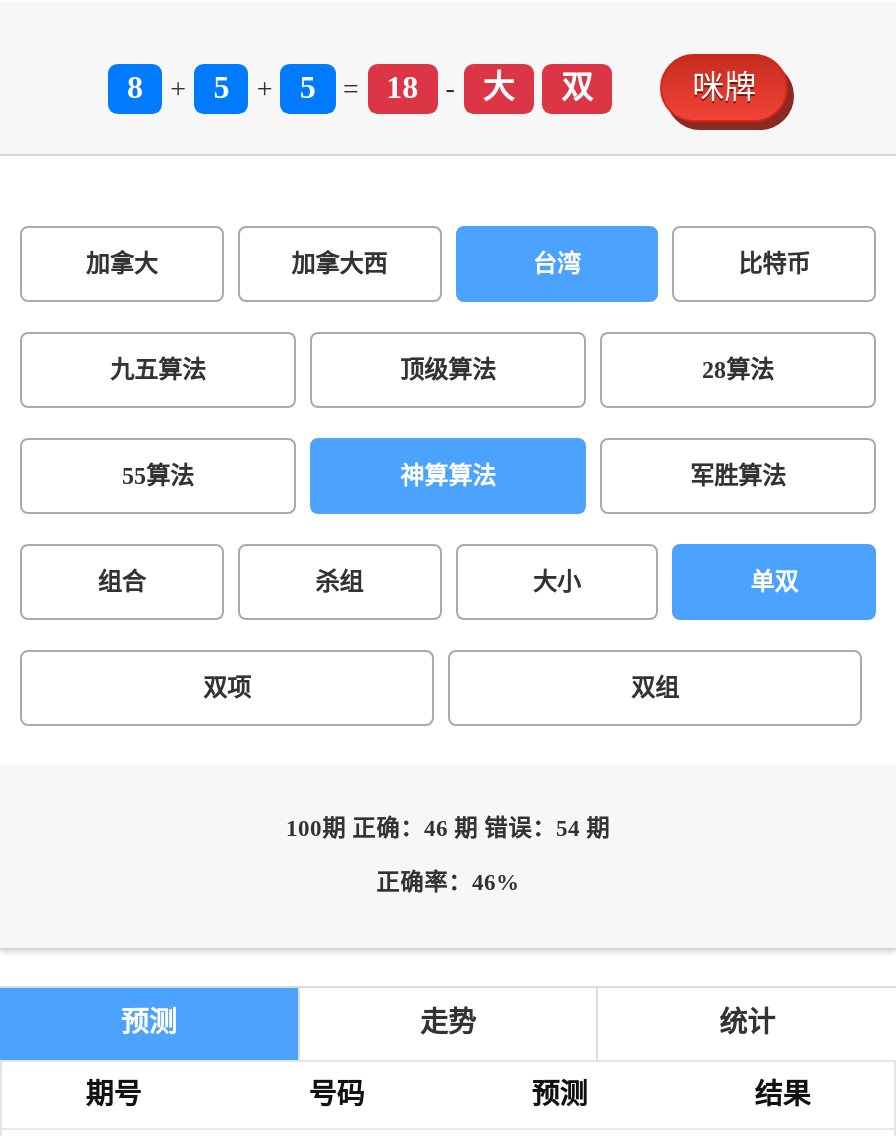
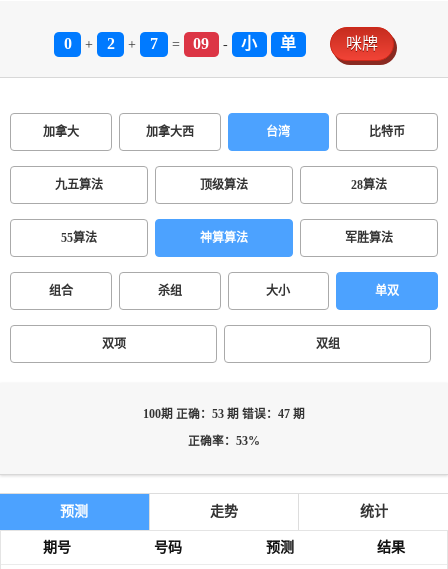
[127,70,143,104] 8 -> [63,35,71,52] 0
[213,70,229,104] 5 -> [107,35,115,52] 2
[300,70,316,104] 5 -> [150,35,158,52] 7
[386,70,418,104] 18 -> [193,35,209,52] 09
[483,70,593,104] 大 | 双 -> [241,35,296,52] 小 | 单
[286,816,610,842] 100期 正确：46 期 错误：54 期 -> [143,408,305,421] 100期 正确：53 期 错误：47 期
[376,870,520,896] 正确率：46% -> [188,435,260,448] 正确率：53%

